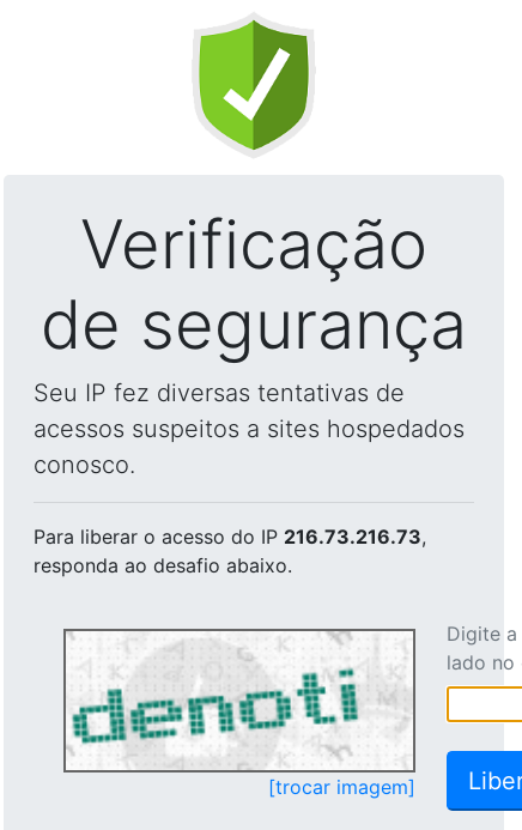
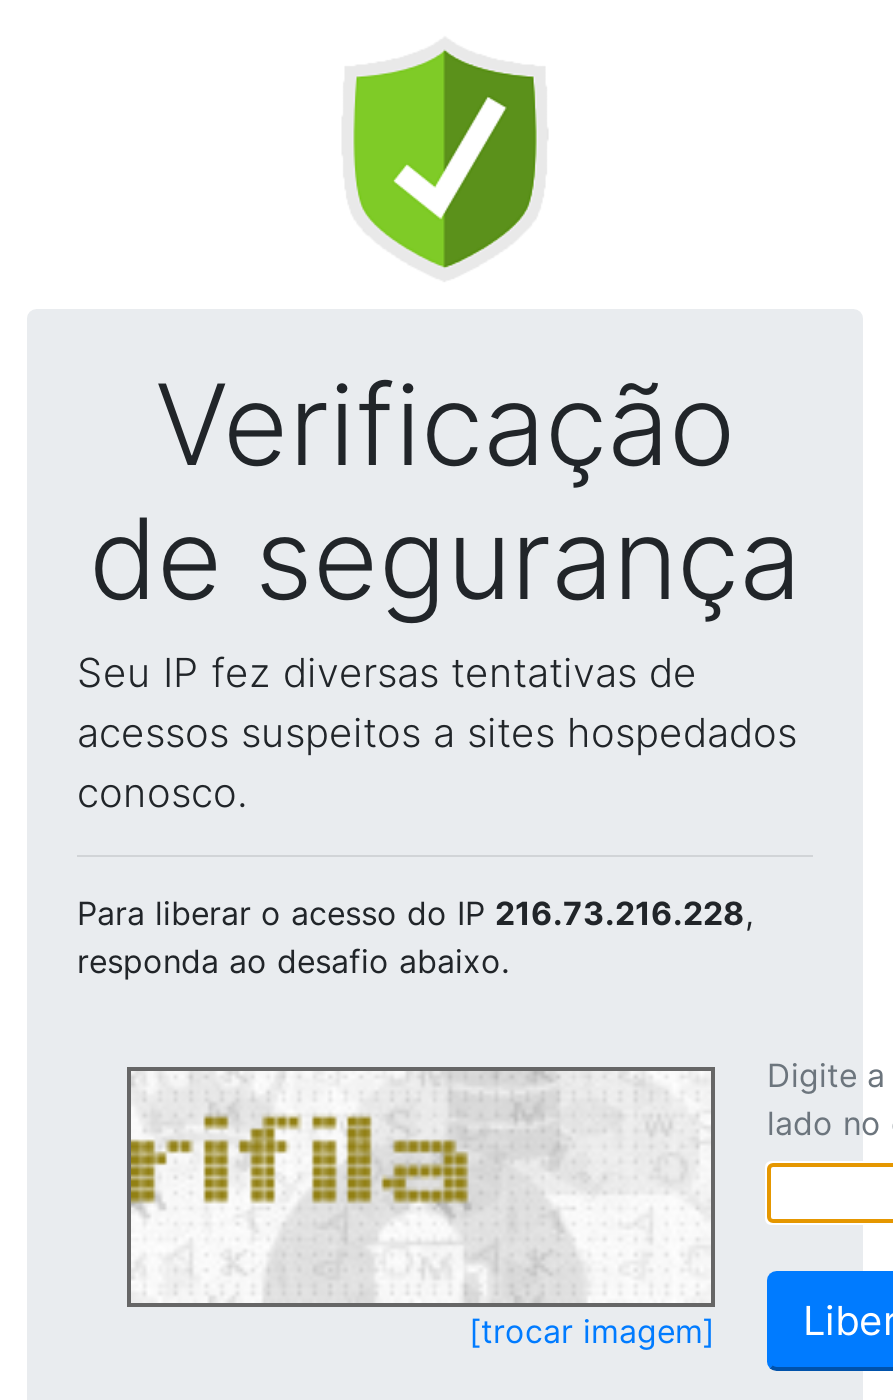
[34,525,426,549] Para liberar o acesso do IP 216.73.216.73, -> [77,893,753,933] Para liberar o acesso do IP 216.73.216.228,
[66,632,359,769] [image] -> [129,1075,619,1299] [image]

